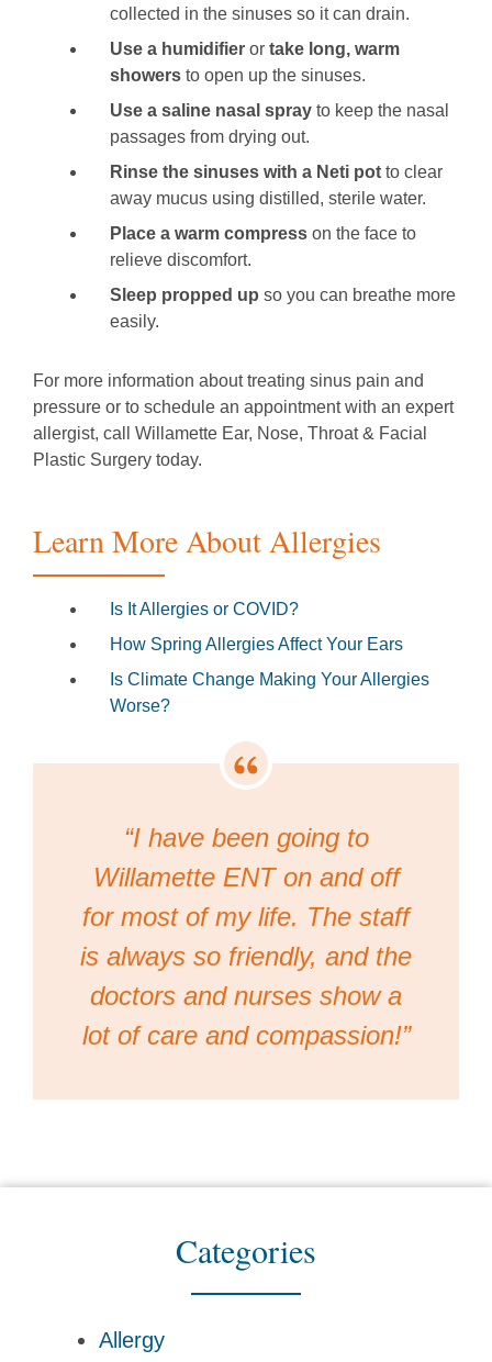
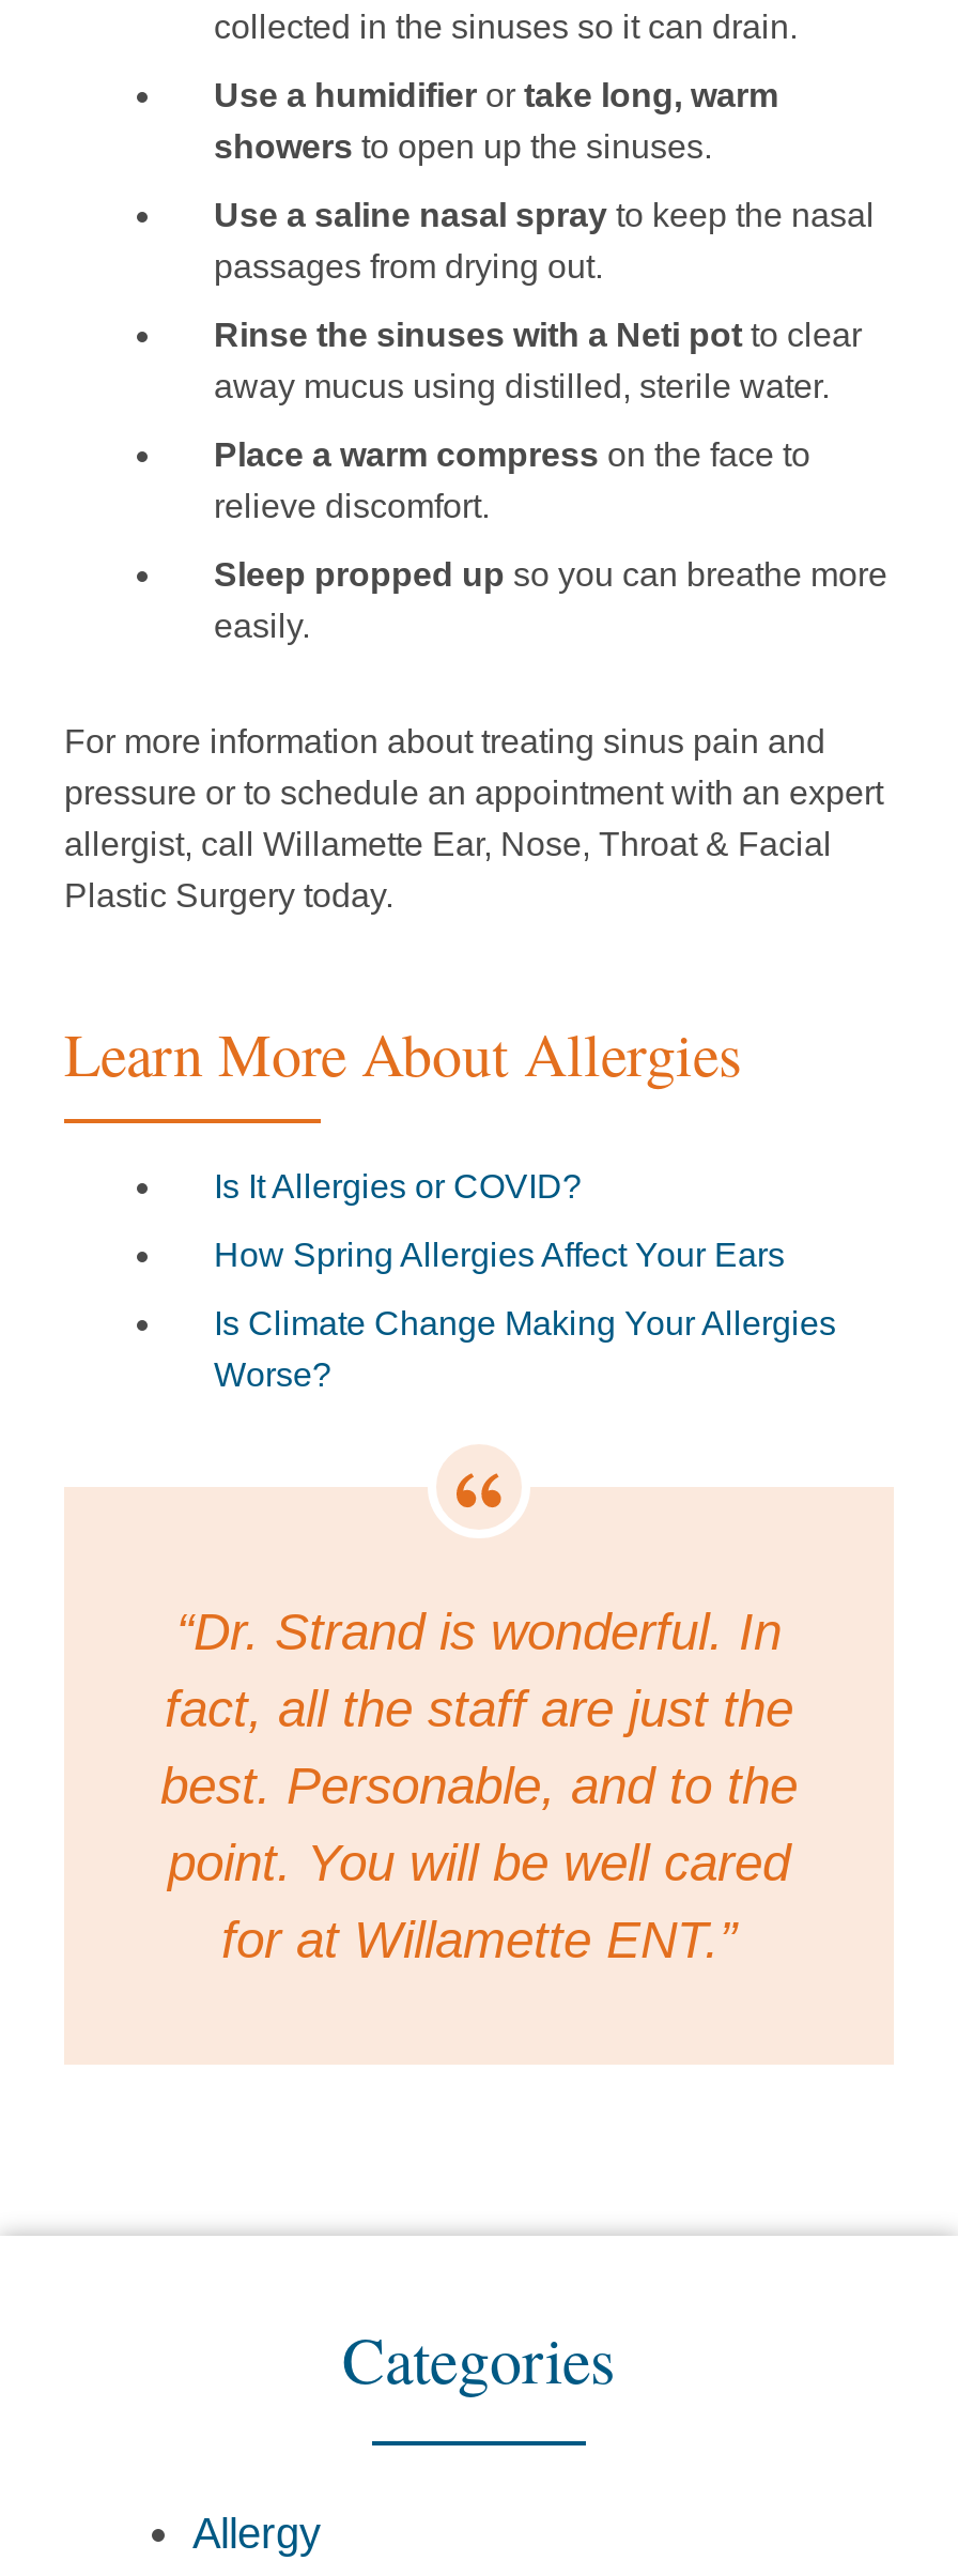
[80,823,412,1050] “I have been going to | Willamette ENT on and off | for most of my life. The staff | is always so friendly, and the | doctors and nurses show a | lot of care and compassion!” -> [160,1603,798,1968] “Dr. Strand is wonderful. In | fact, all the staff are just the | best. Personable, and to the | point. You will be well cared | for at Willamette ENT.”

